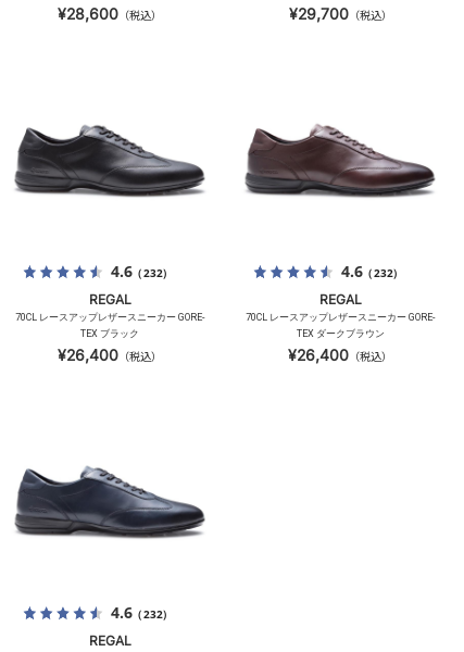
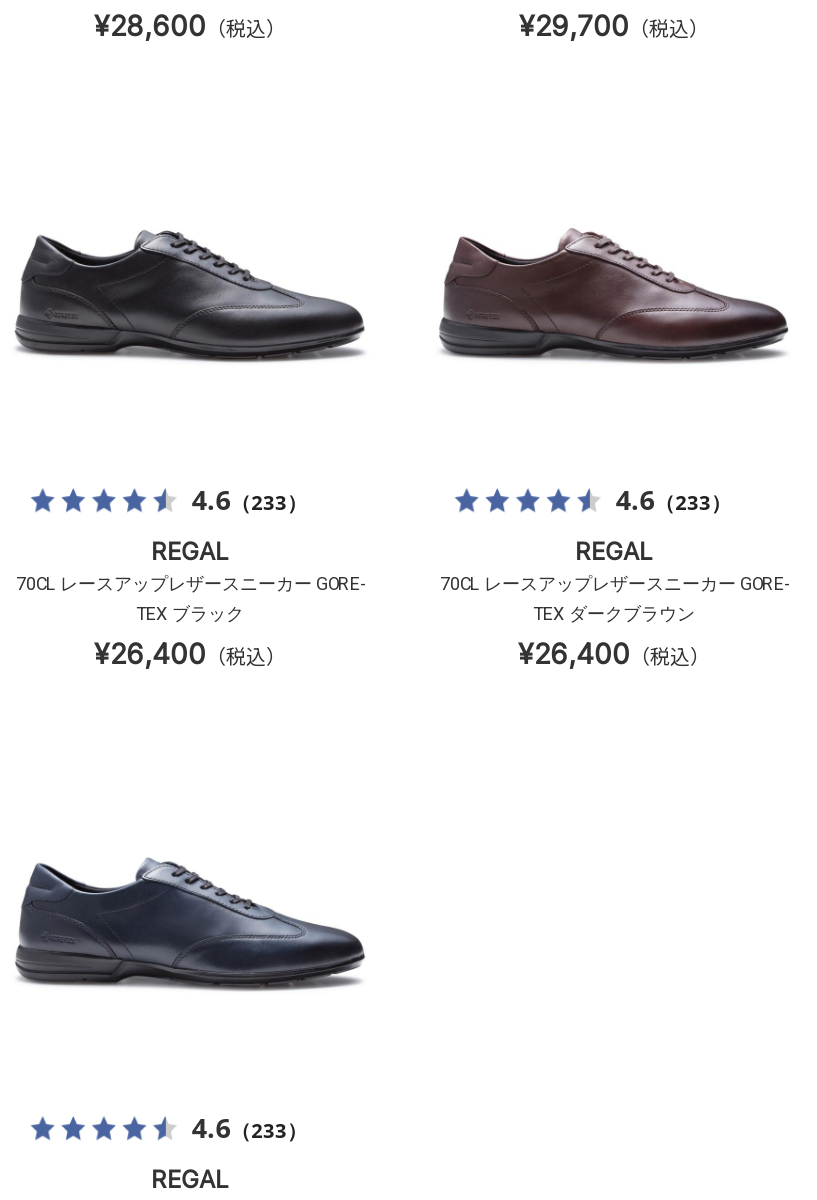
[111,261,173,282] 4.6（232） -> [192,481,307,518] 4.6（233）
[341,261,404,282] 4.6（232） -> [616,481,731,518] 4.6（233）
[111,602,173,623] 4.6（232） -> [192,1109,307,1146] 4.6（233）

